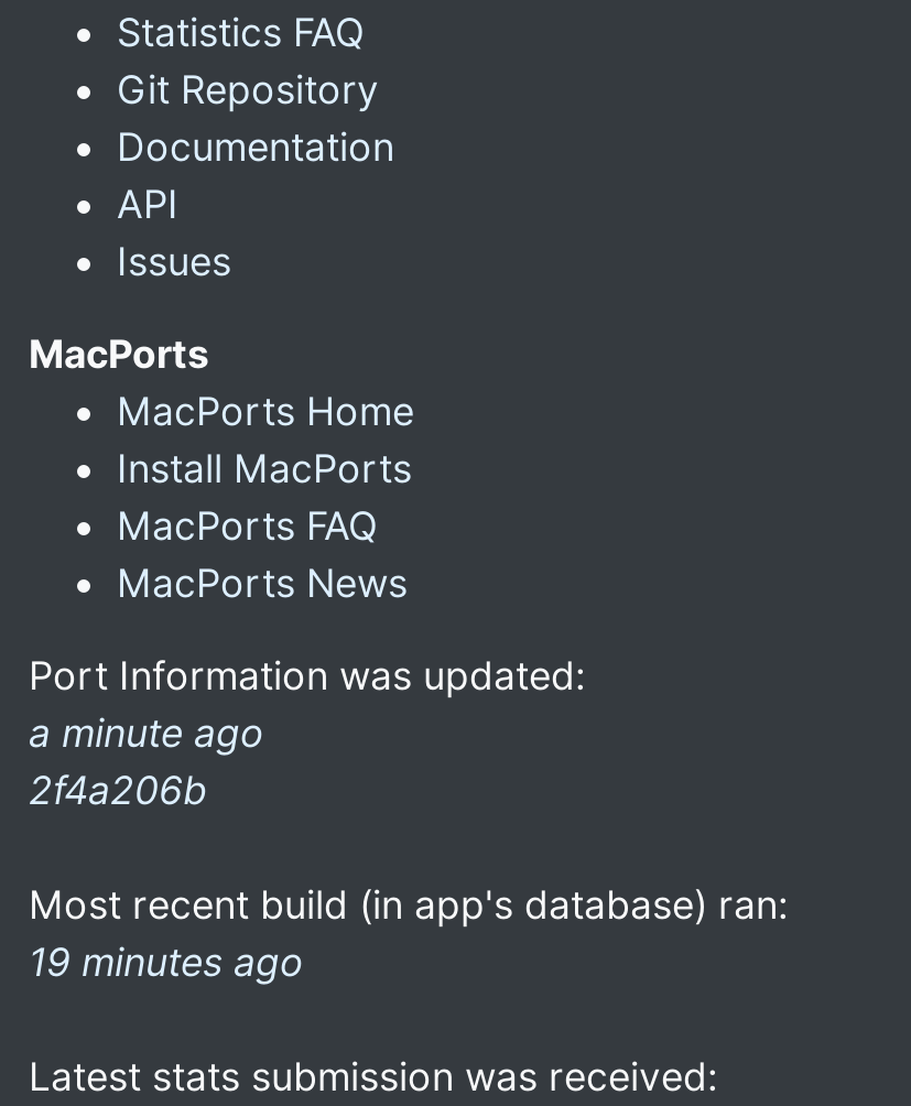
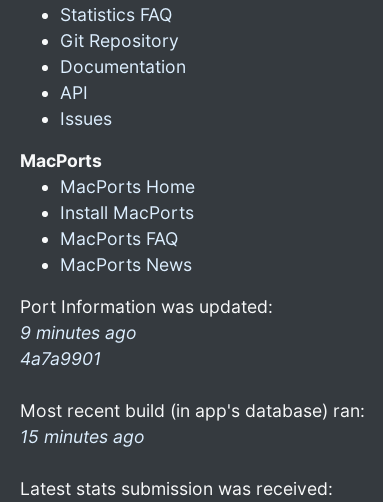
[29,709,264,813] a minute ago | 2f4a206b -> [20,322,137,369] 9 minutes ago | 4a7a9901
[29,939,304,985] 19 minutes ago -> [20,426,145,447] 15 minutes ago

